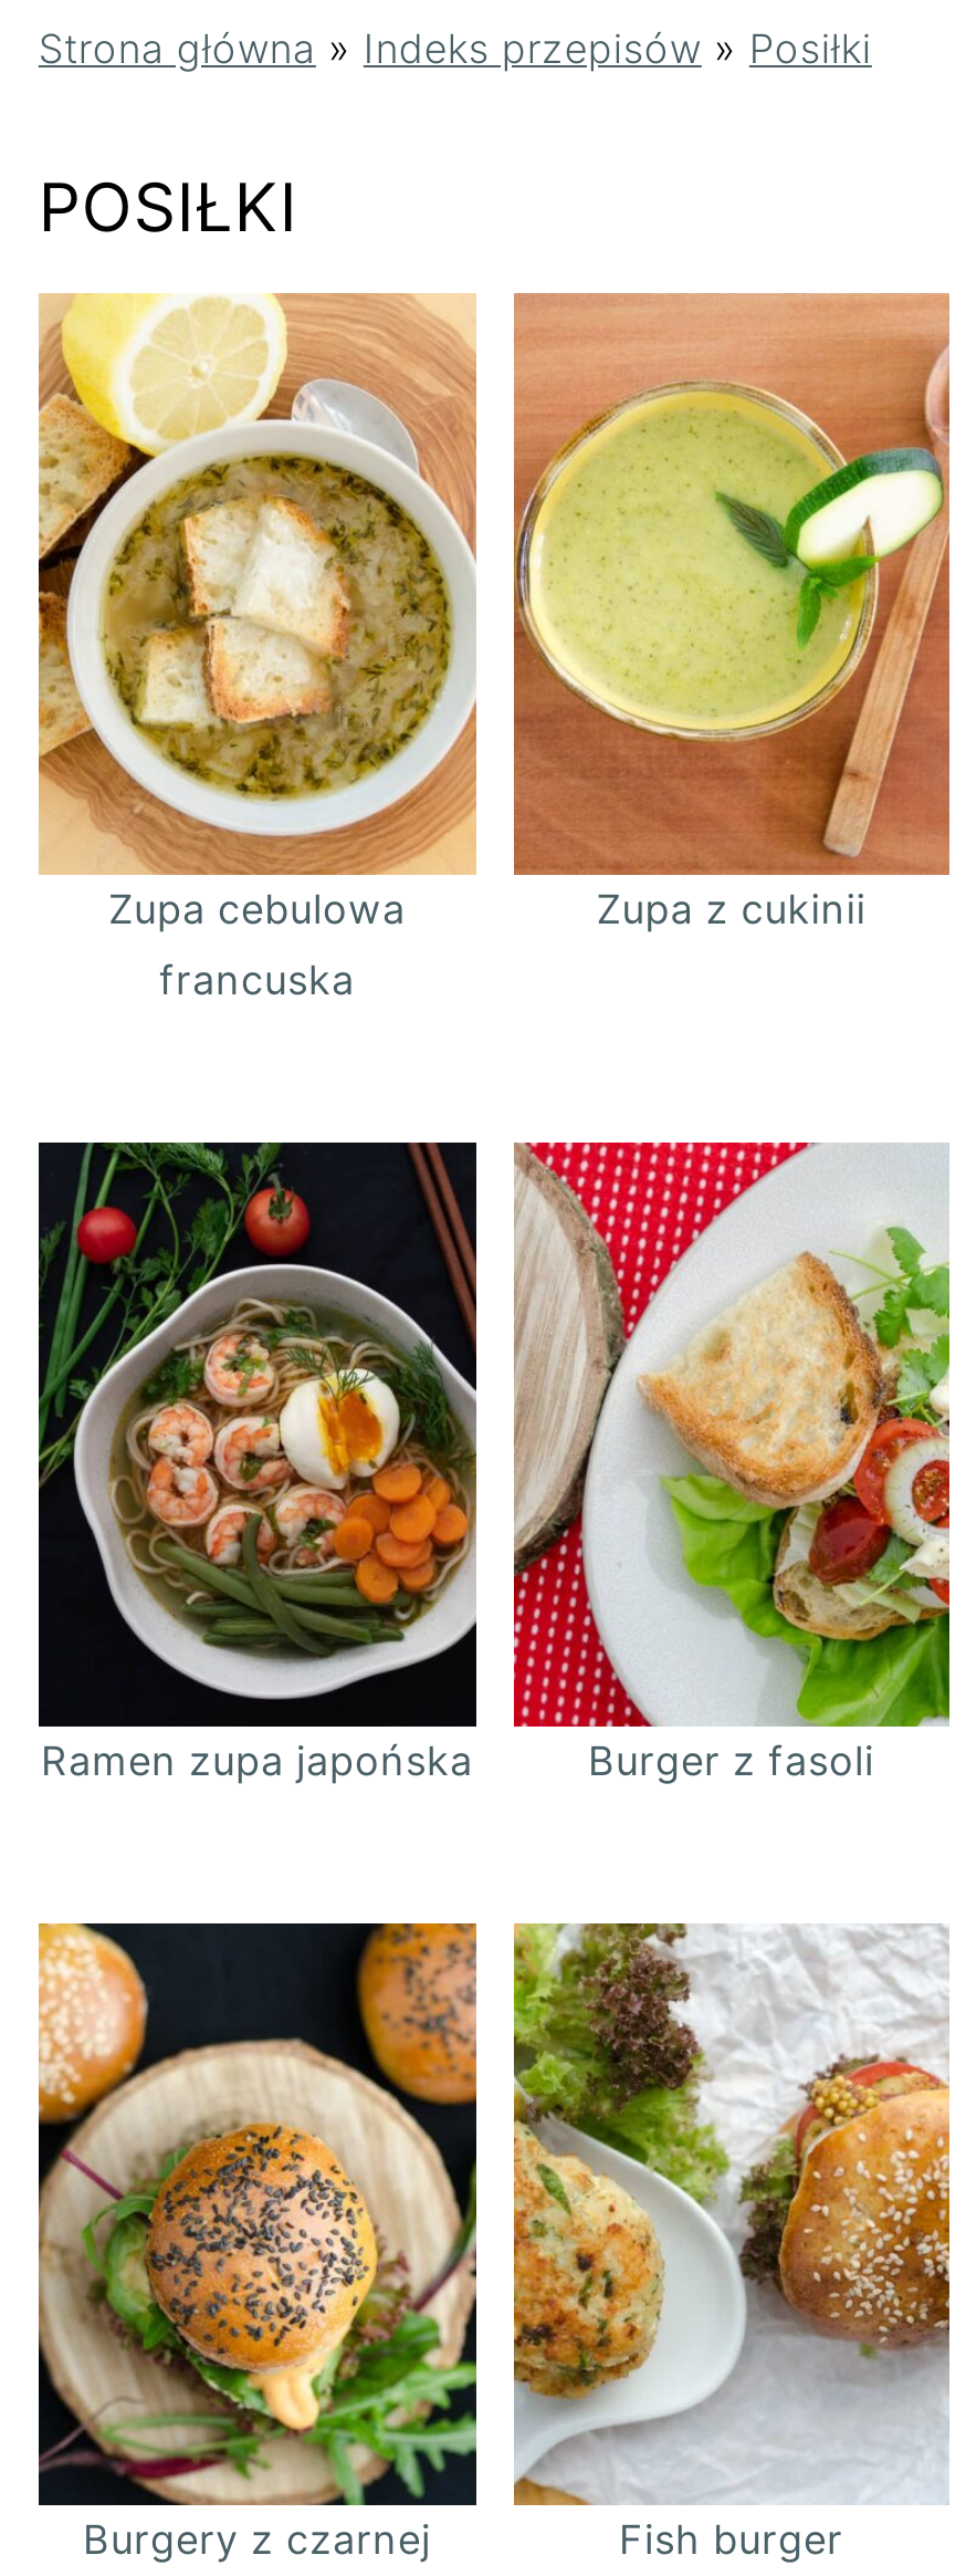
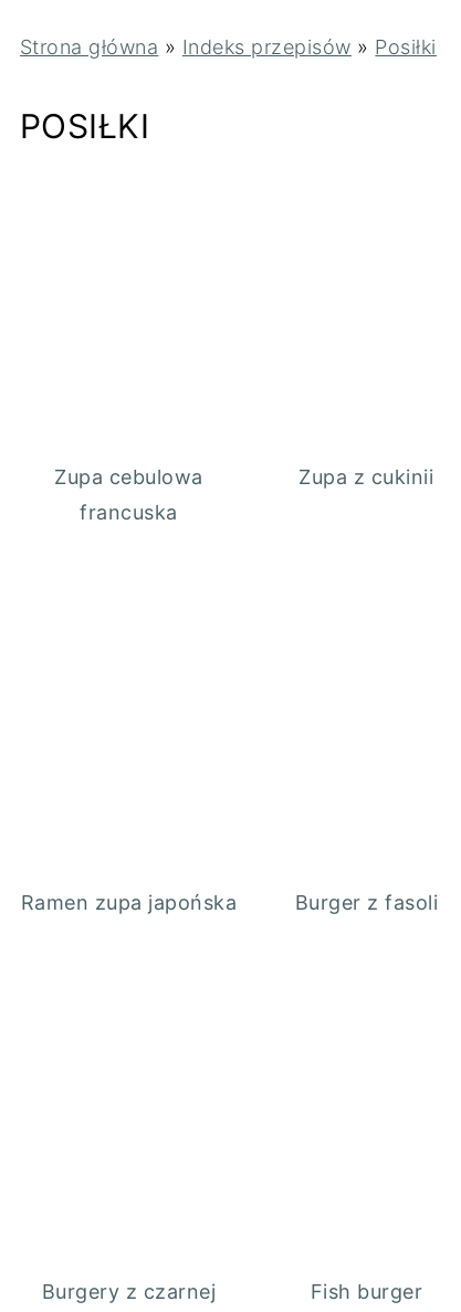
[36,291,479,877] [image] -> none
[512,291,952,877] [image] -> none
[36,1140,479,1729] [image] -> none
[512,1140,952,1729] [image] -> none
[36,1921,479,2507] [image] -> none
[512,1921,952,2507] [image] -> none

